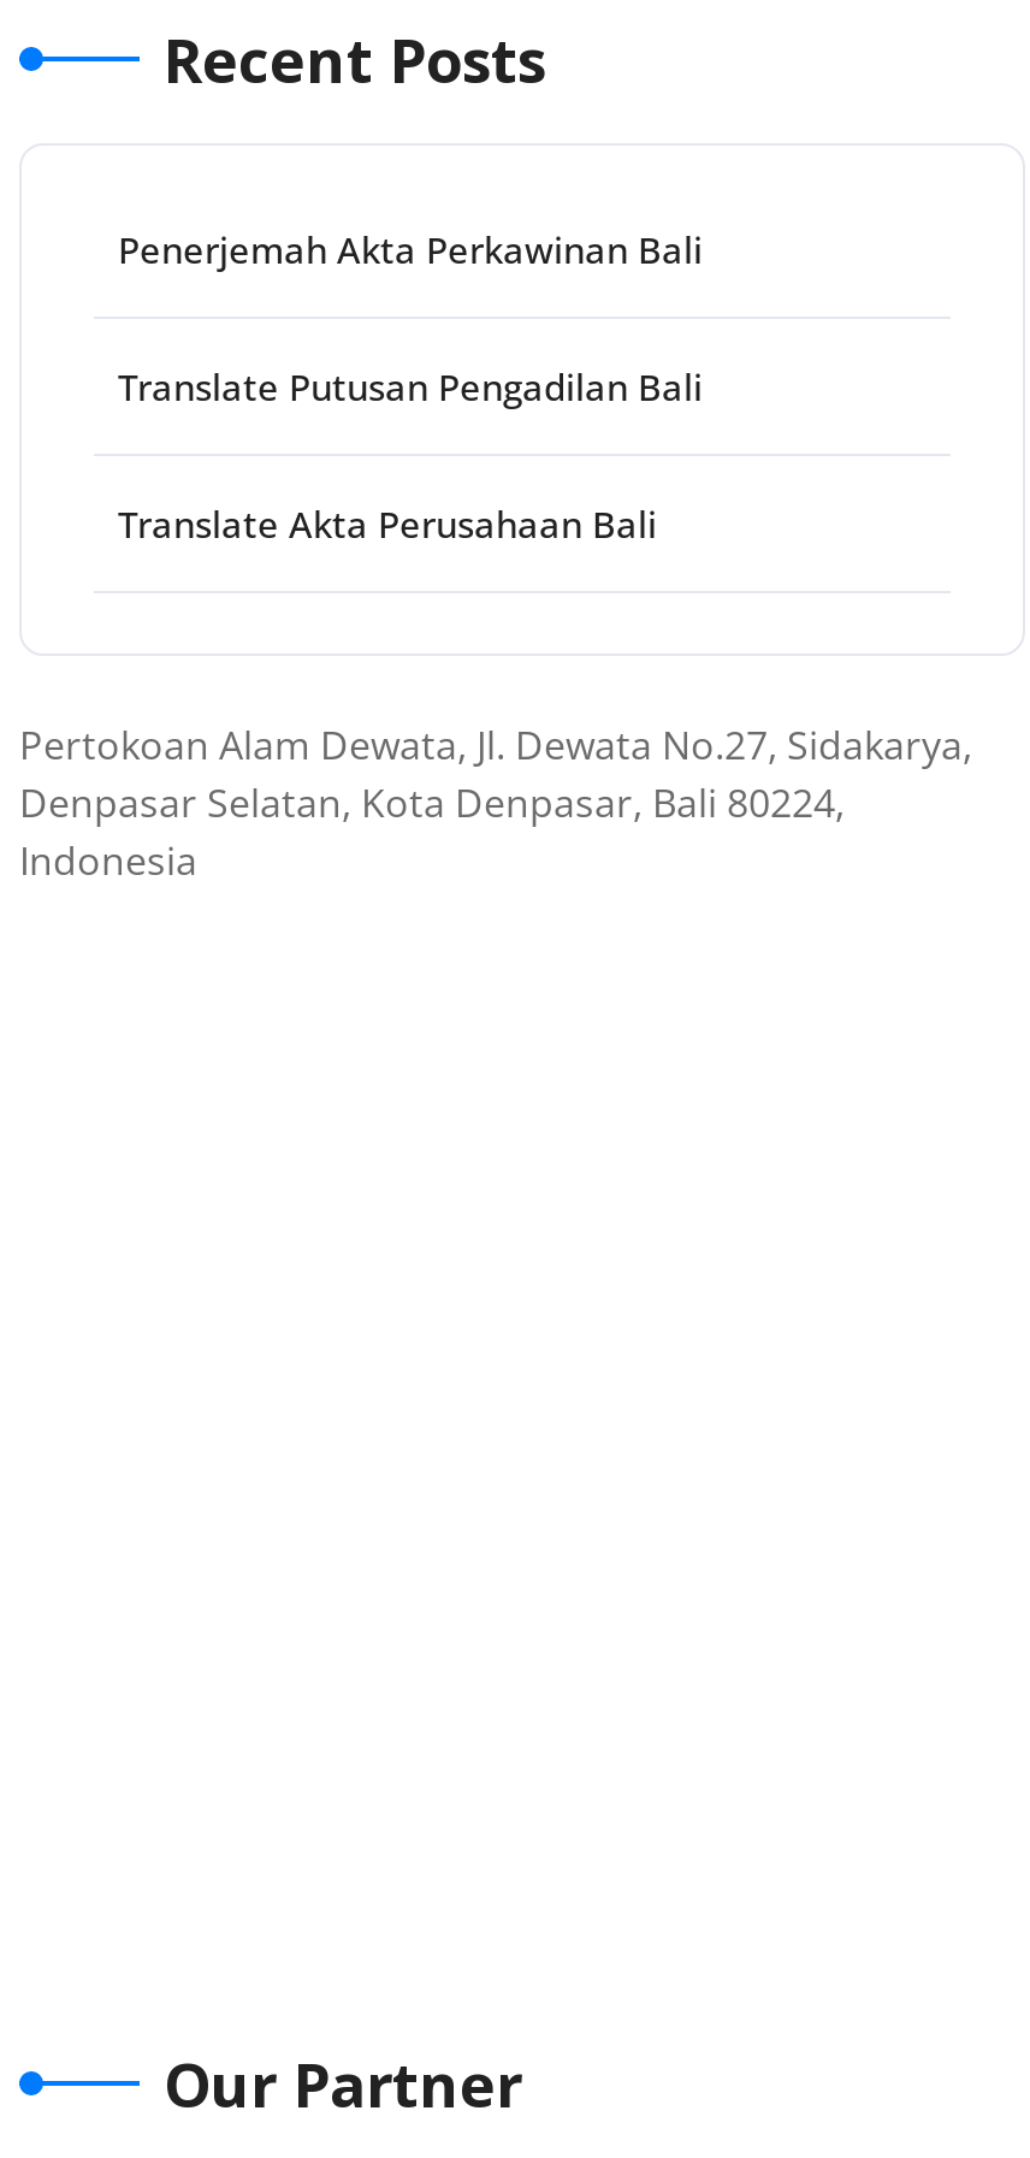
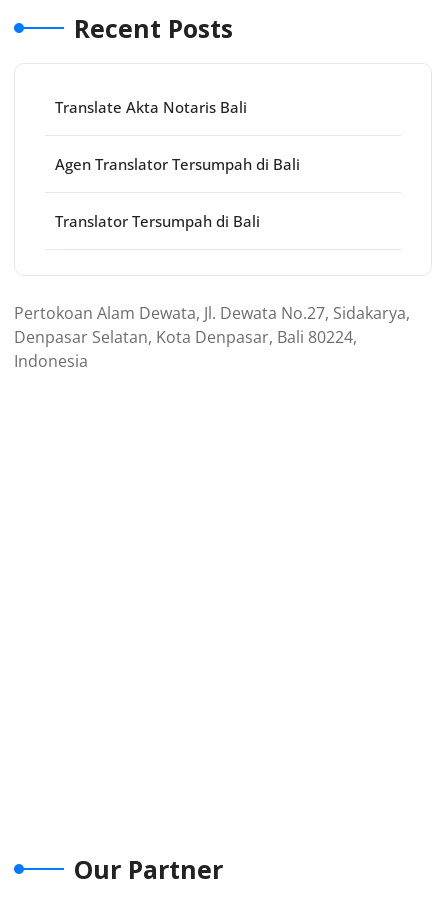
[118,225,703,273] Penerjemah Akta Perkawinan Bali -> [55,97,247,117] Translate Akta Notaris Bali
[118,362,703,410] Translate Putusan Pengadilan Bali -> [55,154,300,174] Agen Translator Tersumpah di Bali
[118,499,657,548] Translate Akta Perusahaan Bali -> [55,211,260,231] Translator Tersumpah di Bali

